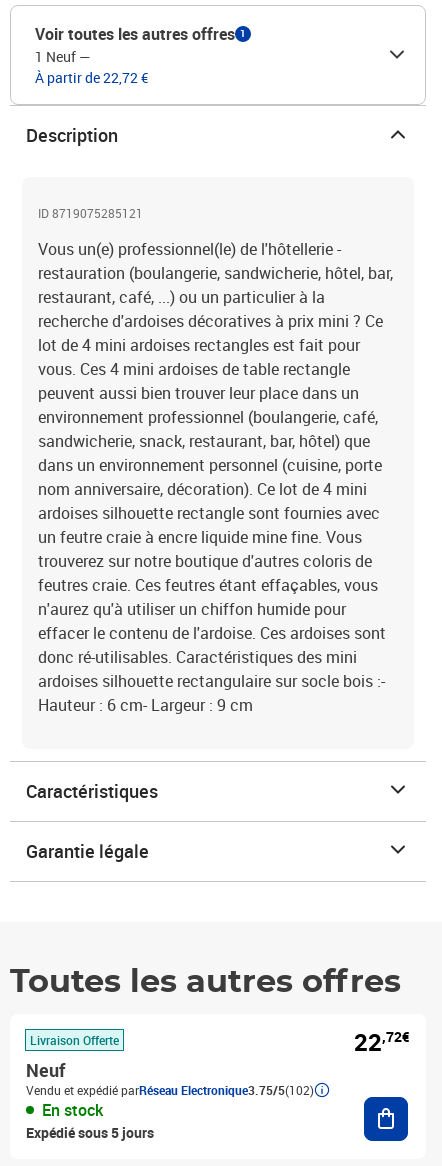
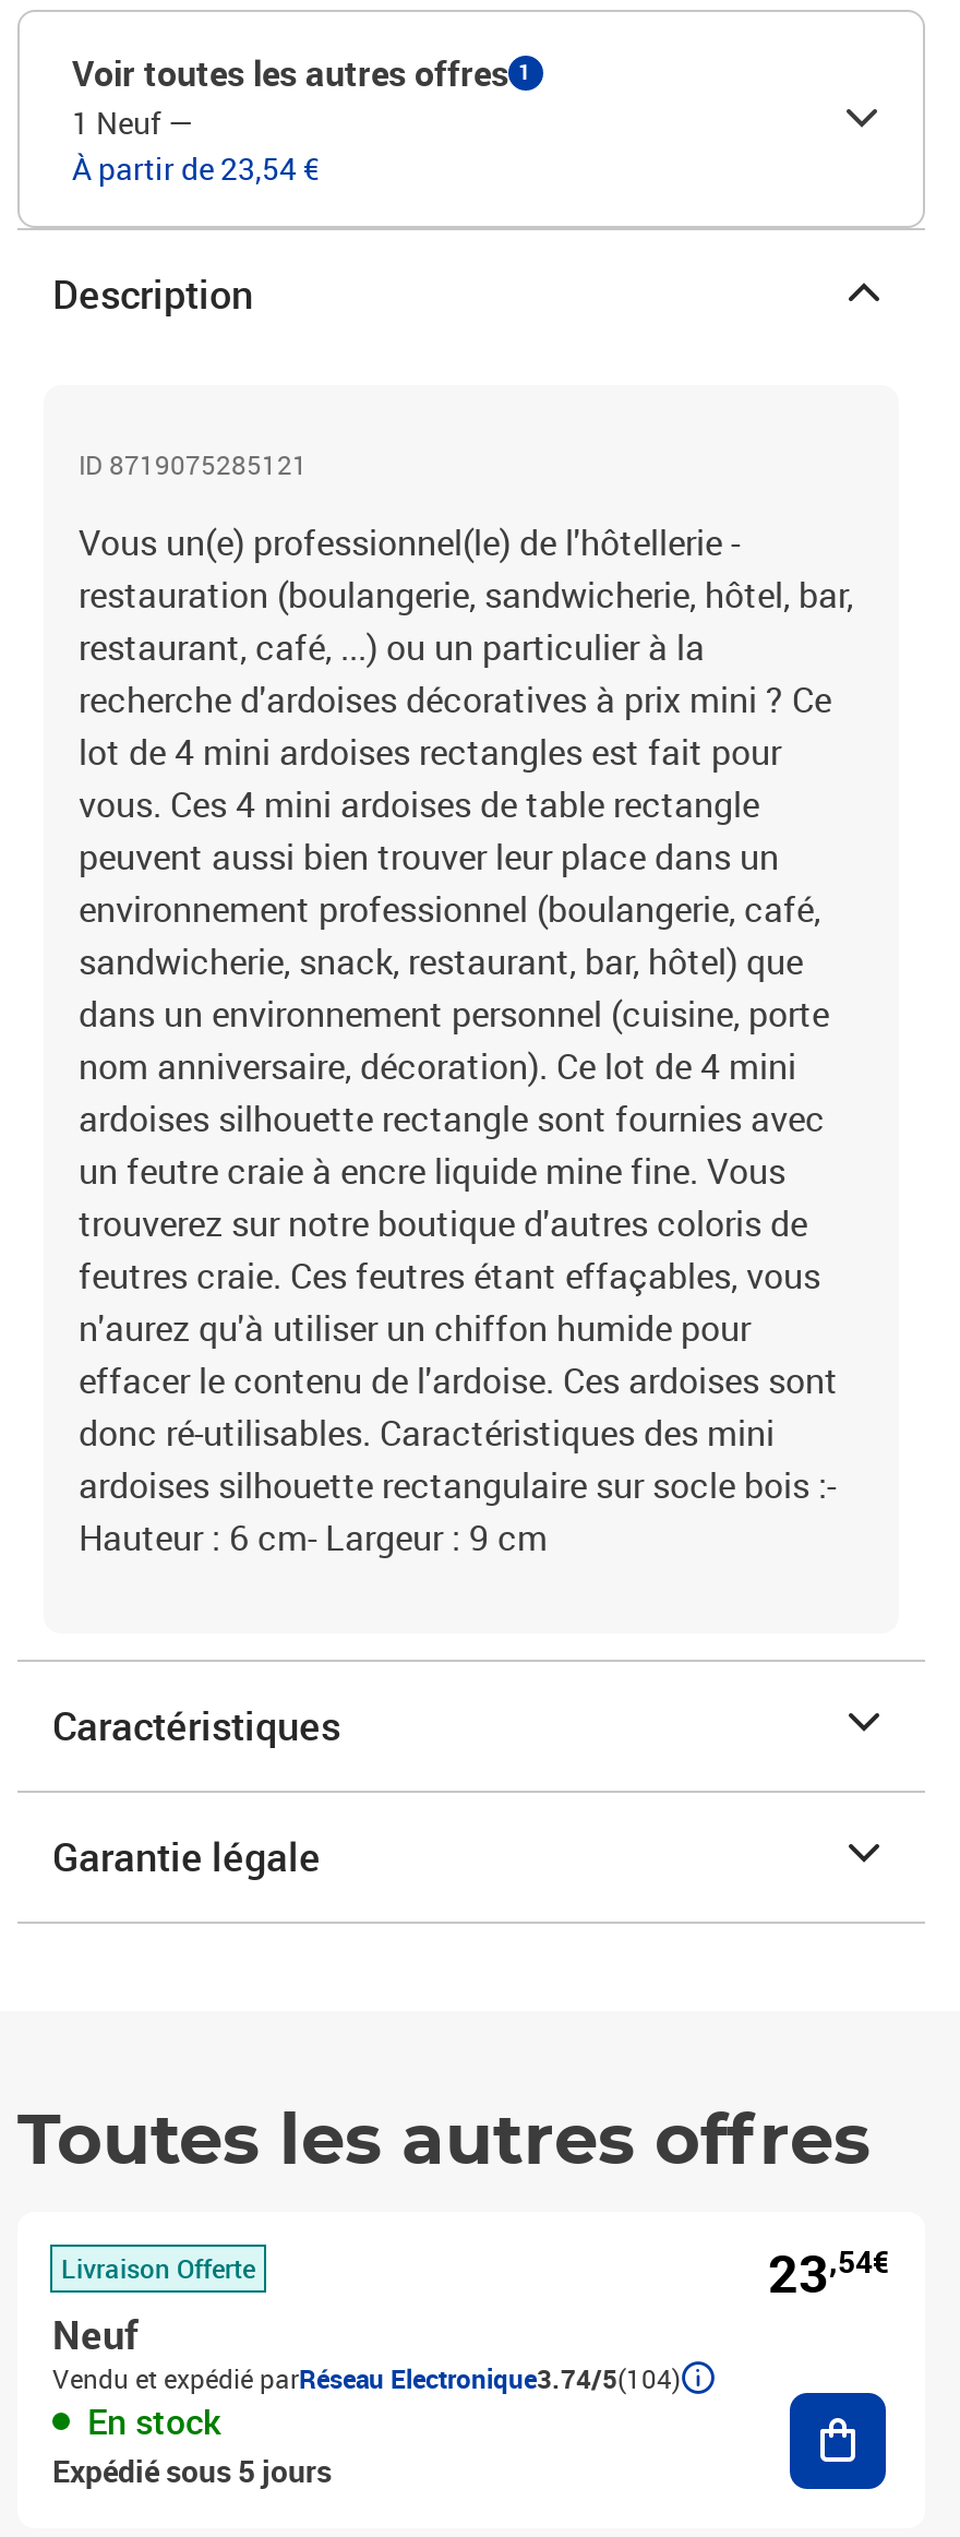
[35,68,148,87] À partir de 22,72 € -> [72,147,319,189] À partir de 23,54 €
[354,1026,410,1058] 22,72€ -> [768,2238,890,2308] 23,54€
[26,1082,314,1098] Vendu et expédié parRéseau Electronique3.75/5(102) -> [52,2360,681,2395] Vendu et expédié parRéseau Electronique3.74/5(104)

